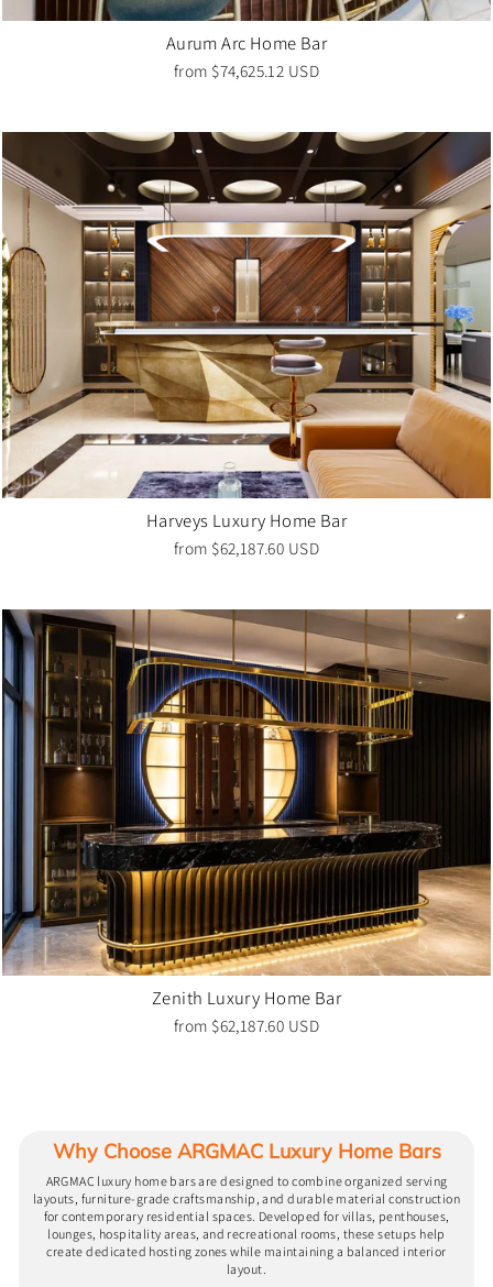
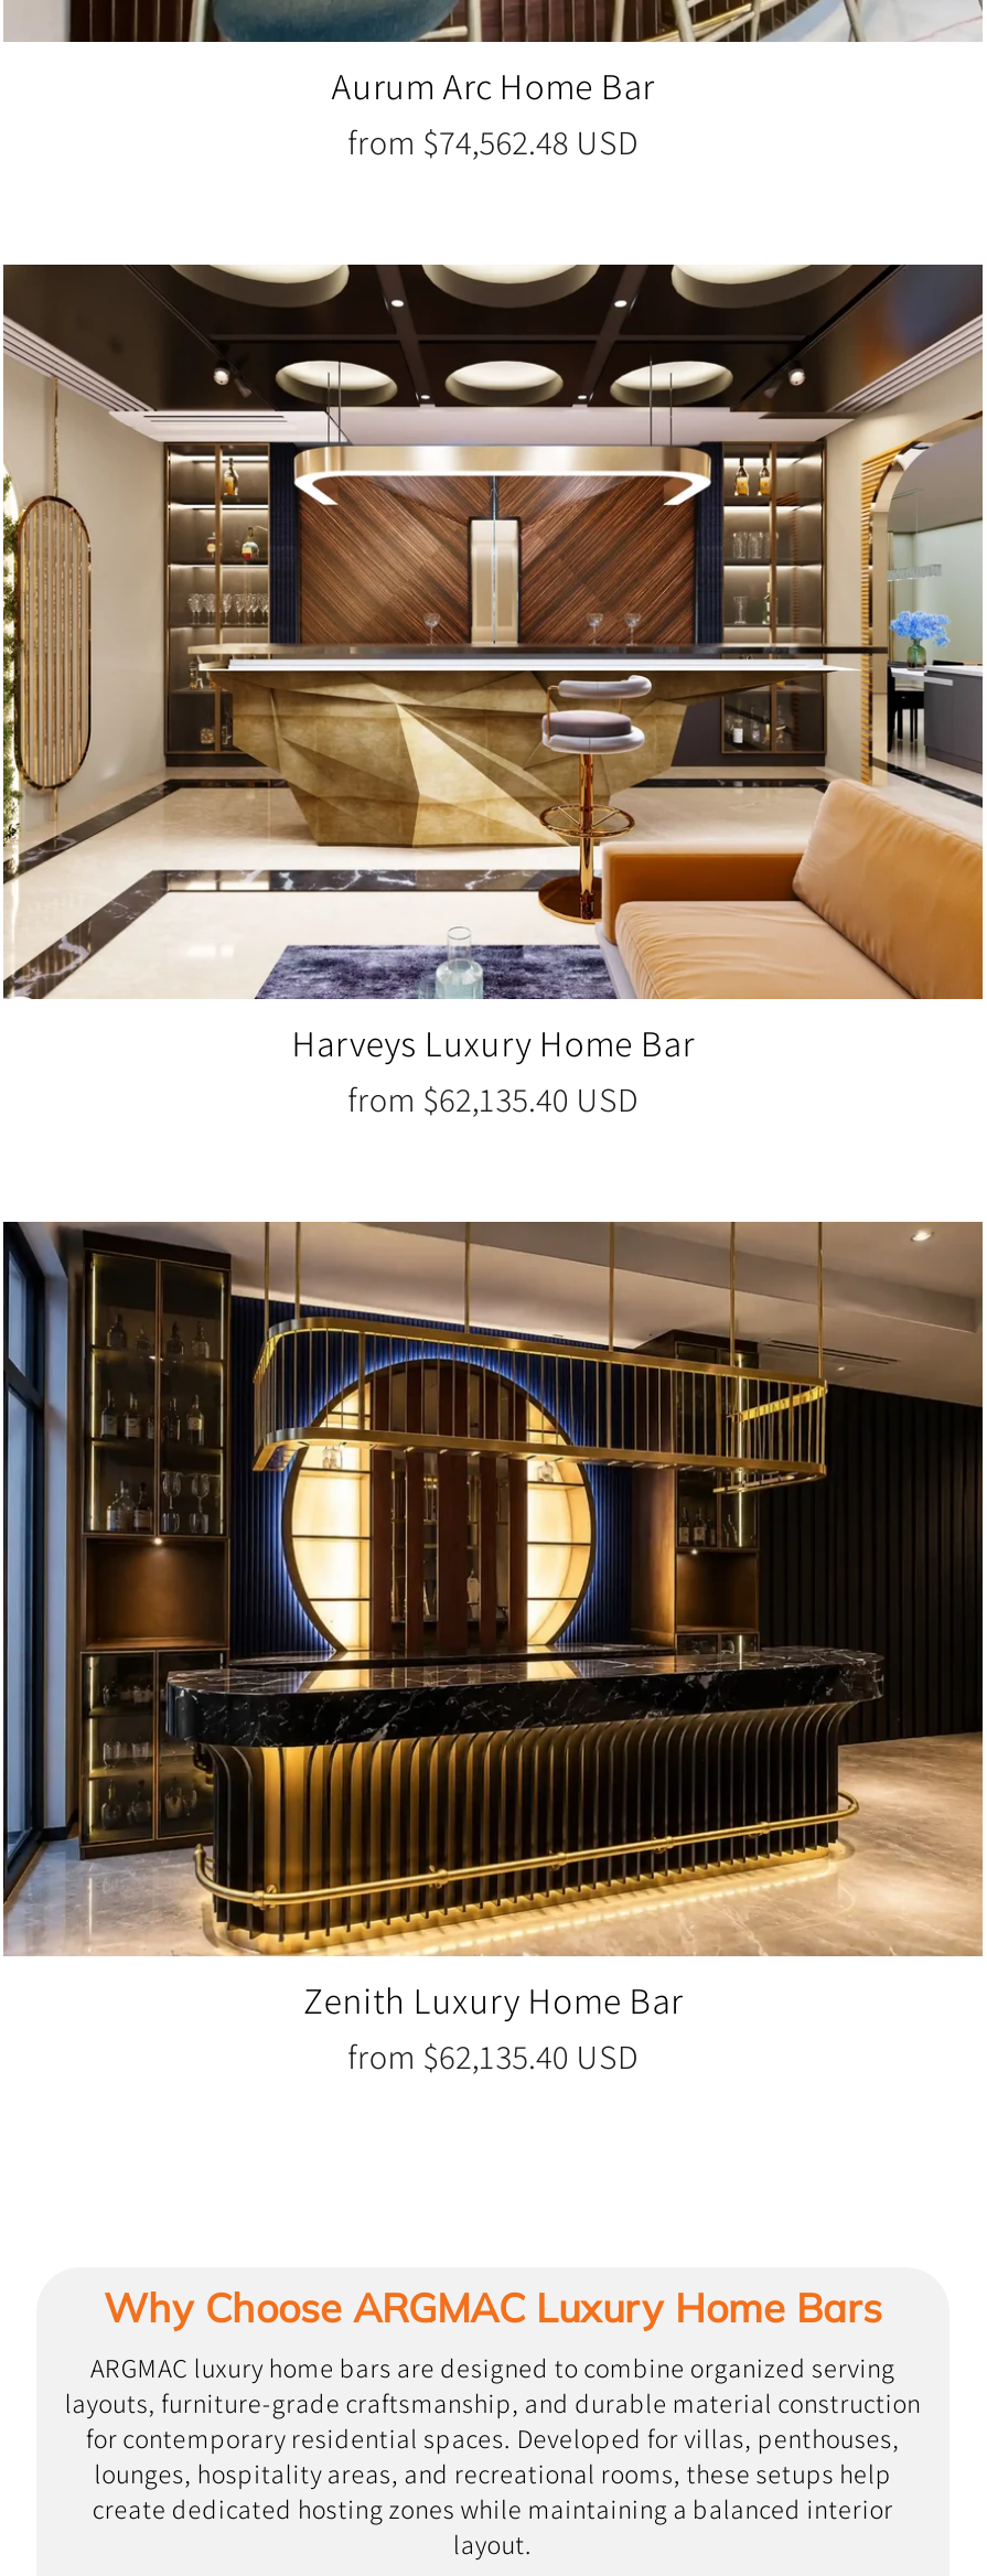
[174,59,319,81] from $74,625.12 USD -> [348,118,638,162] from $74,562.48 USD
[174,536,319,558] from $62,187.60 USD -> [348,1075,638,1119] from $62,135.40 USD
[174,1014,319,1036] from $62,187.60 USD -> [348,2032,638,2076] from $62,135.40 USD

